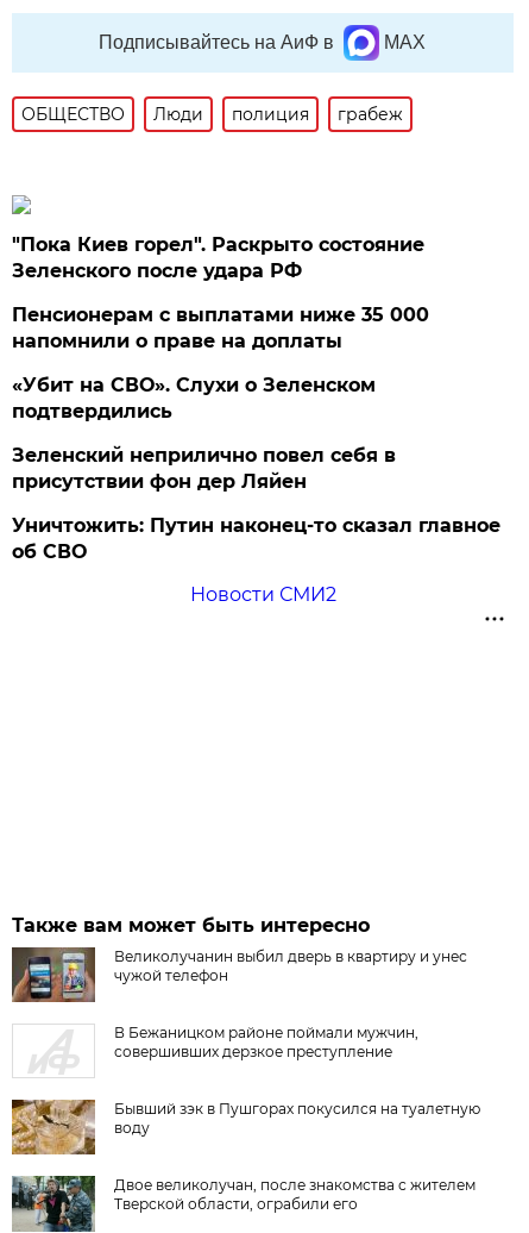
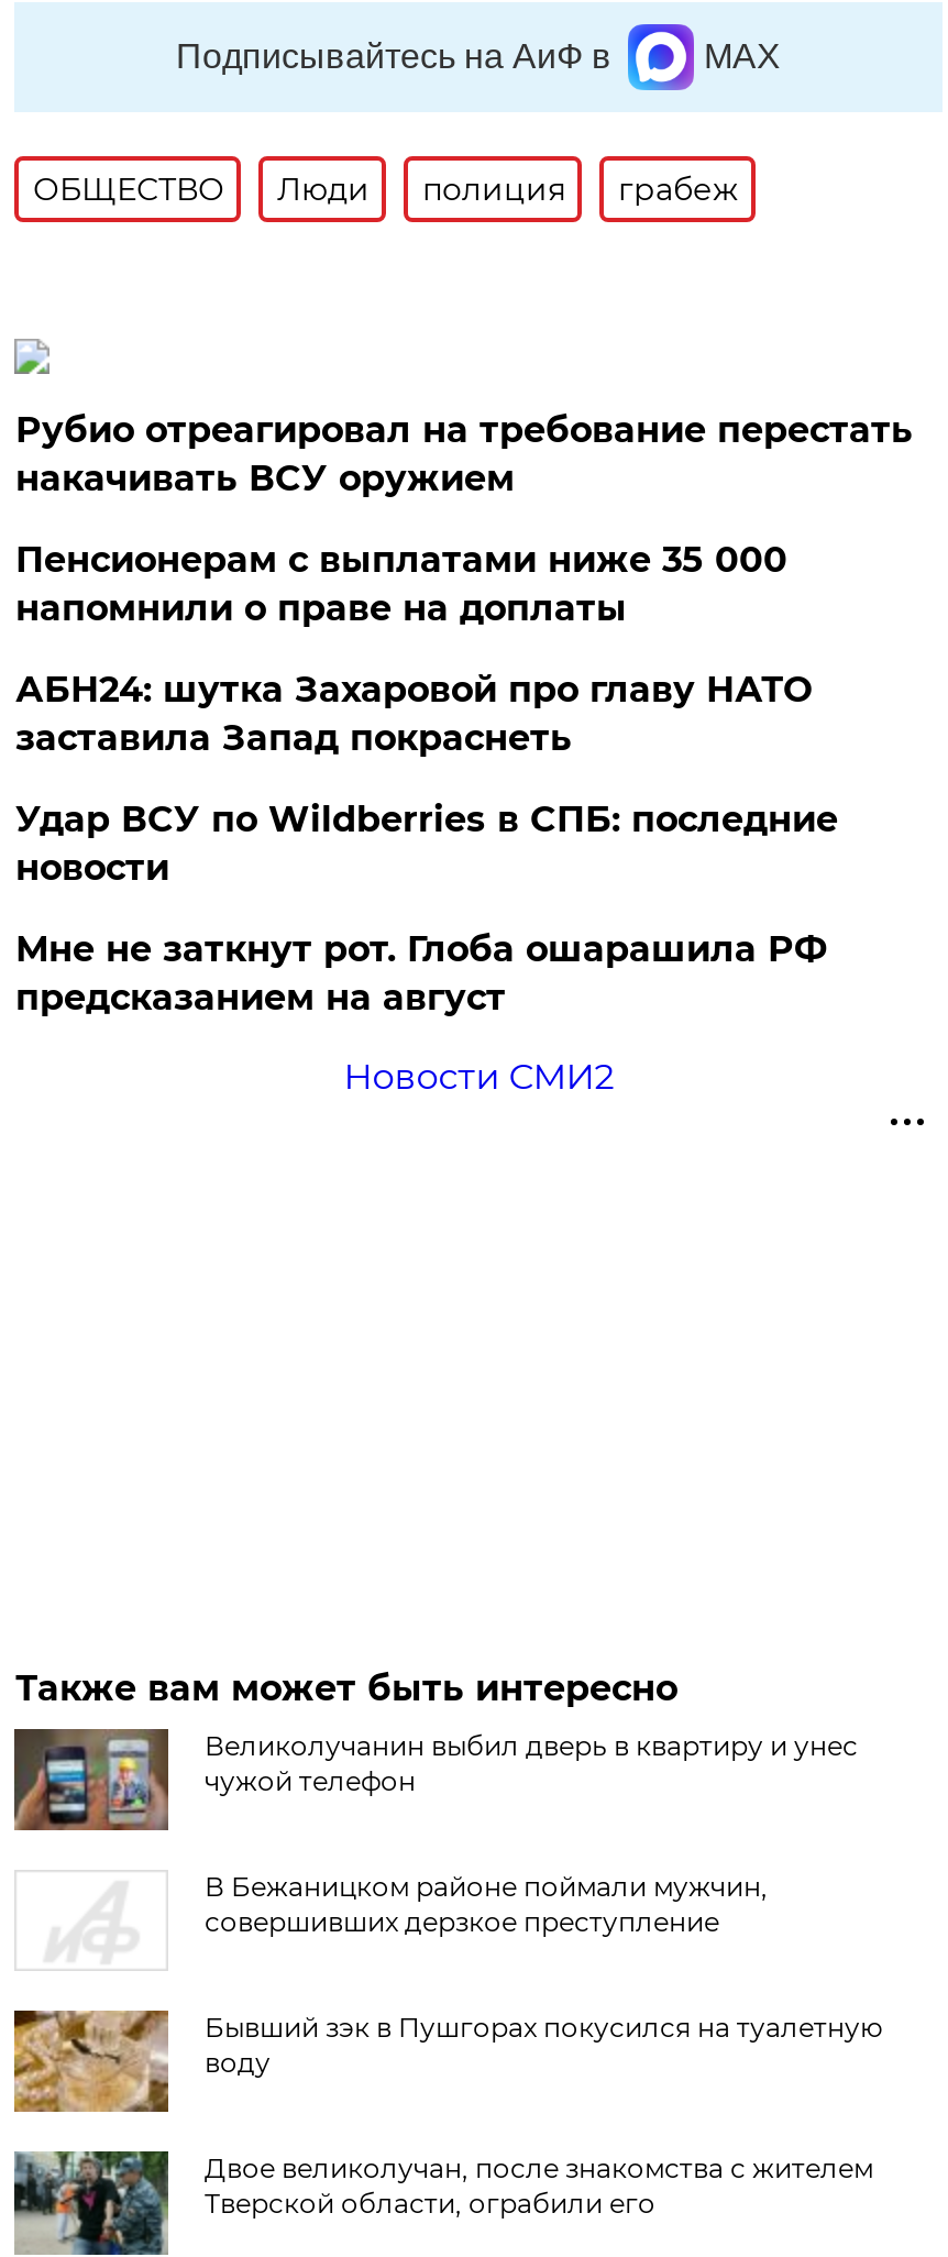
[12,233,425,282] "Пока Киев горел". Раскрыто состояние | Зеленского после удара РФ -> [15,409,913,499] Рубио отреагировал на требование перестать | накачивать ВСУ оружием
[12,374,376,422] «Убит на СВО». Слухи о Зеленском | подтвердились -> [15,669,811,759] АБН24: шутка Захаровой про главу НАТО | заставила Запад покраснеть
[12,444,396,493] Зеленский неприлично повел cебя в | присутствии фон дер Ляйен -> [15,798,838,889] Удар ВСУ по Wildberries в СПБ: последние | новости
[12,514,501,563] Уничтожить: Путин наконец-то сказал главное | об СВО -> [15,928,827,1018] Мне не заткнут рот. Глоба ошарашила РФ | предсказанием на август

